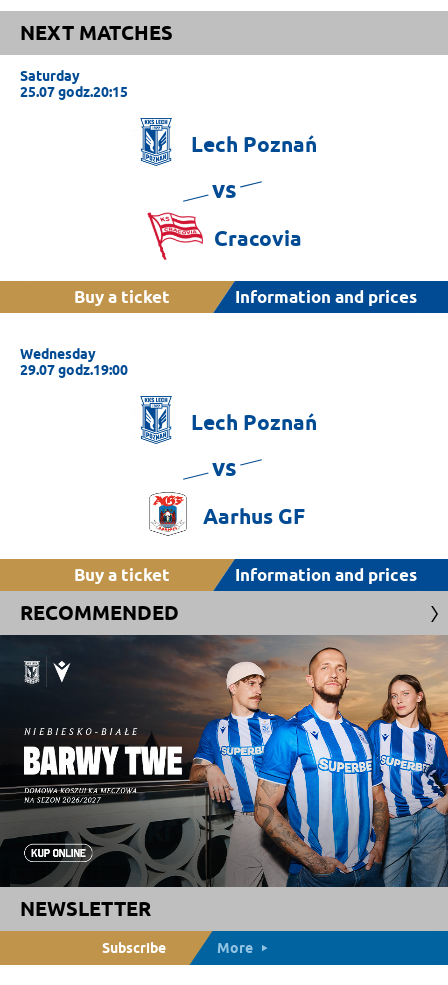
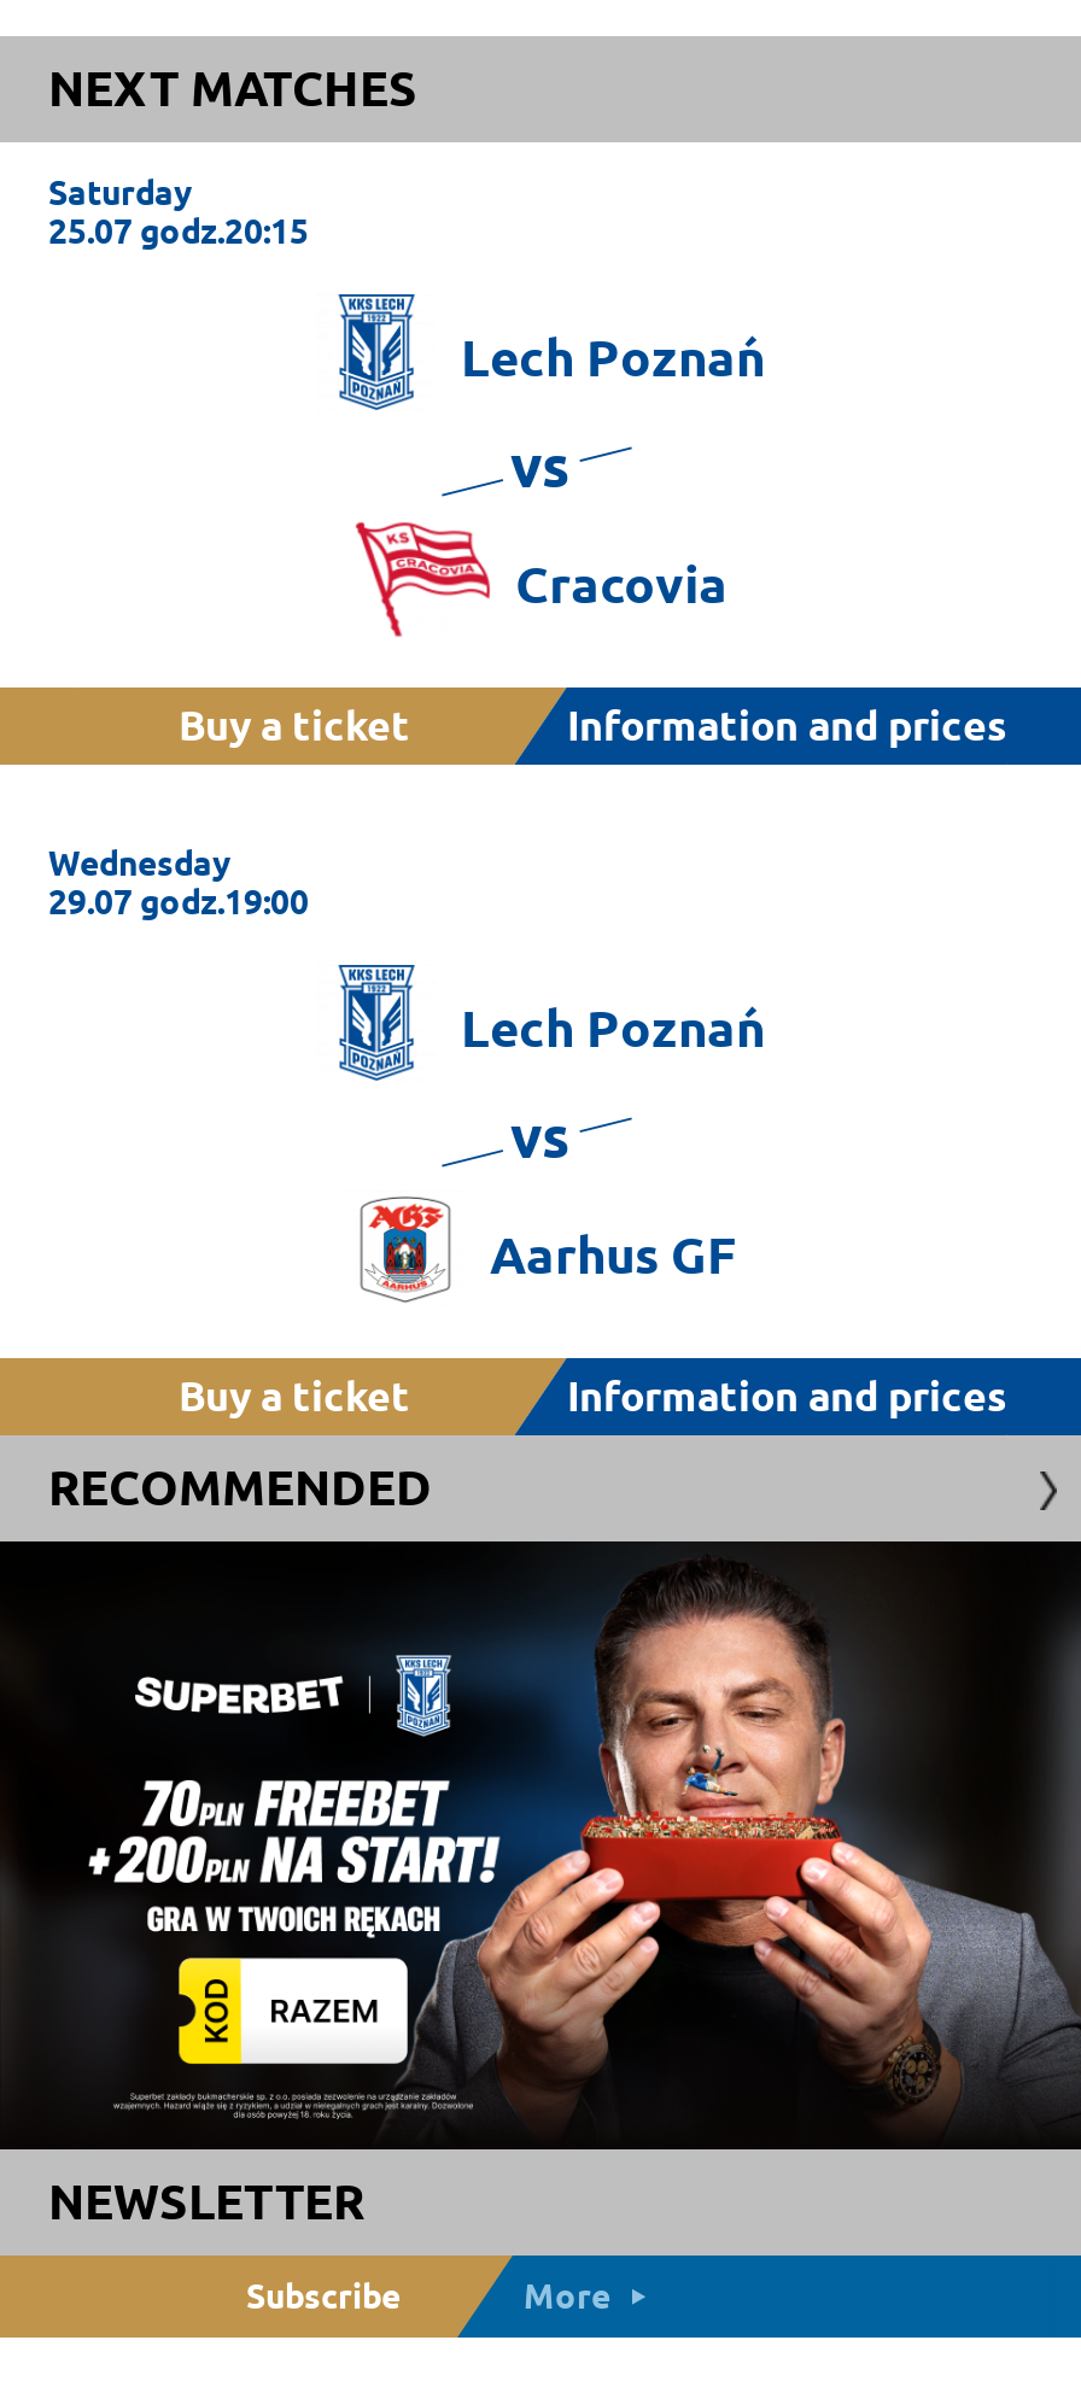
[3,635,445,888] [image] -> [7,1539,1074,2152] [image]

